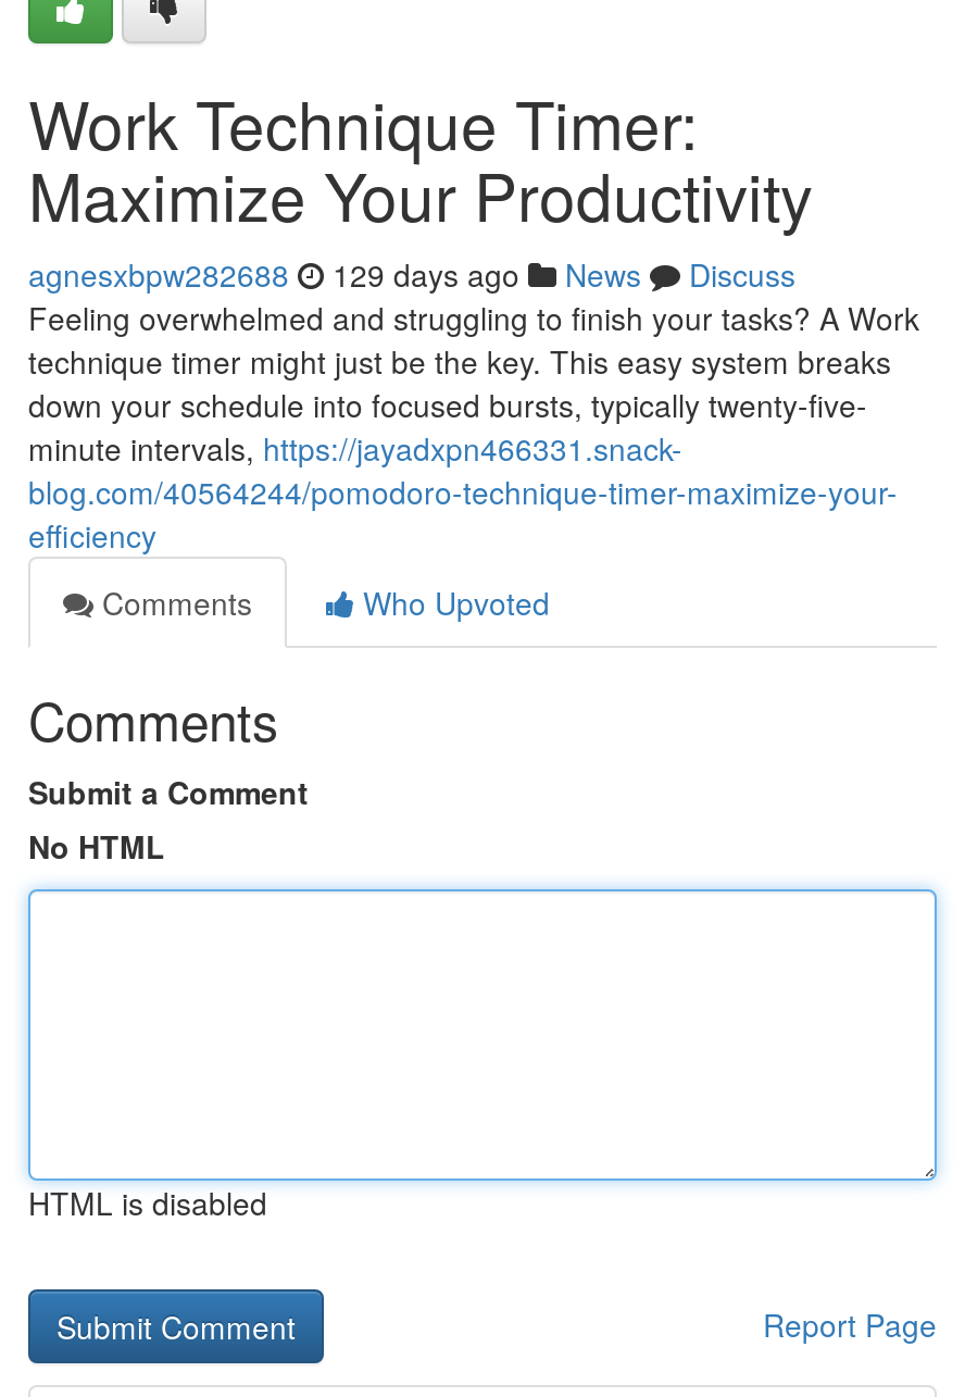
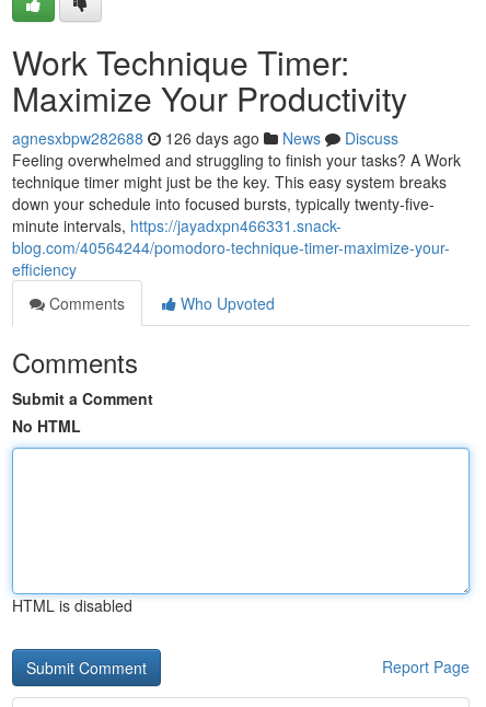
[28,252,795,296] agnesxbpw282688 129 days ago News Discuss -> [12,127,398,149] agnesxbpw282688 126 days ago News Discuss

